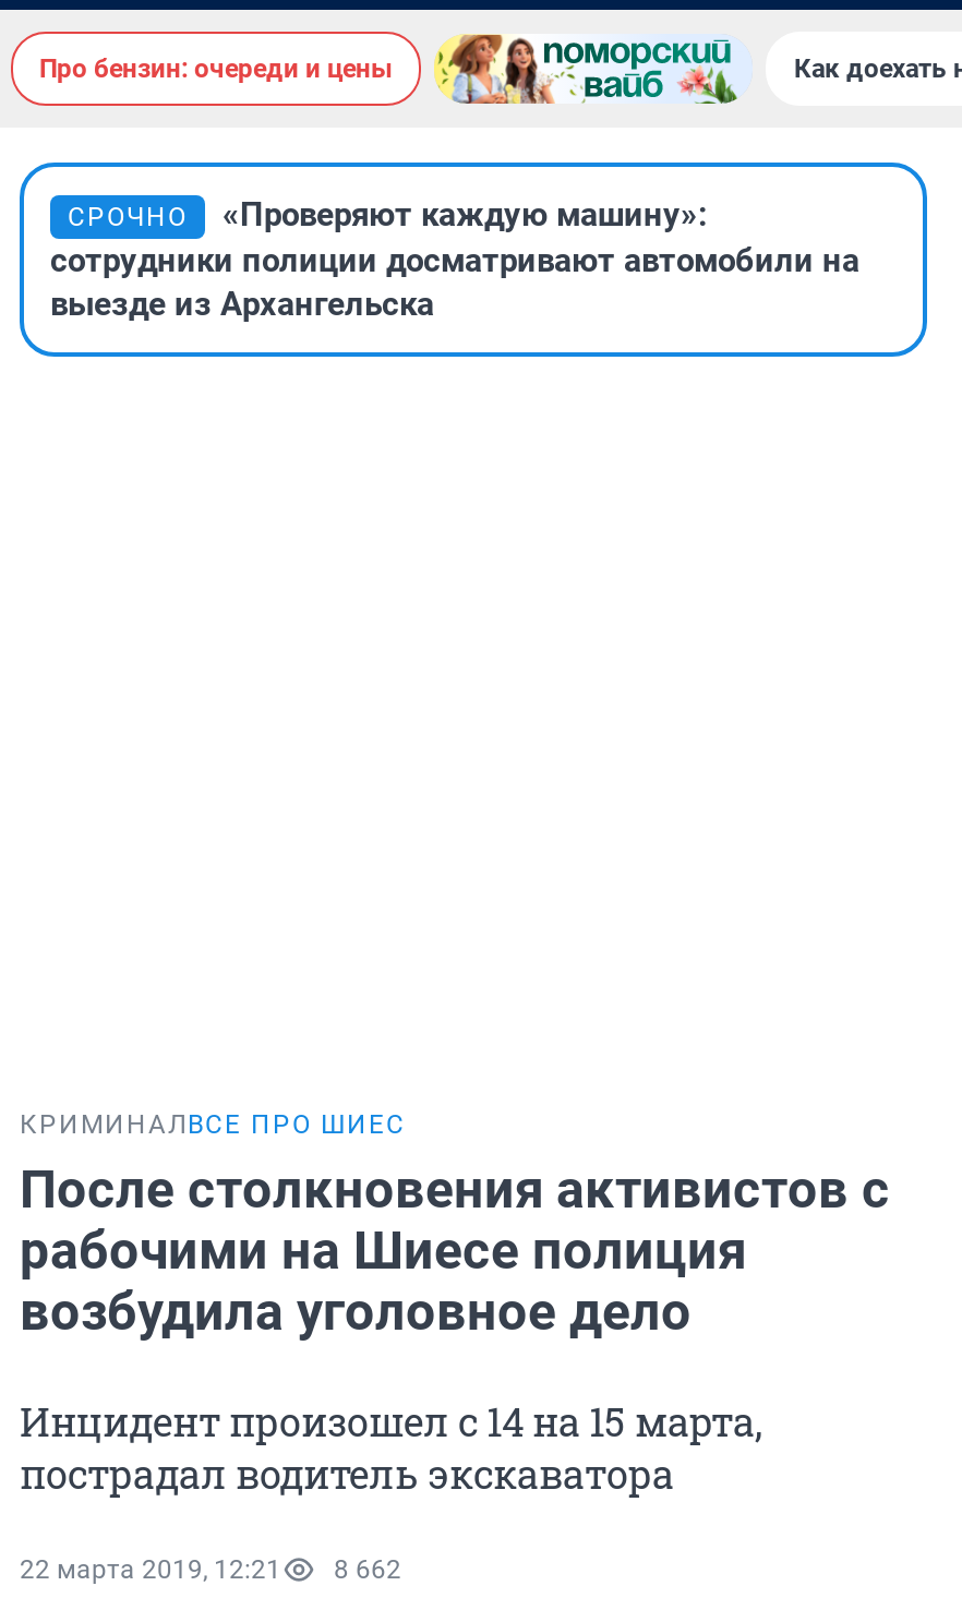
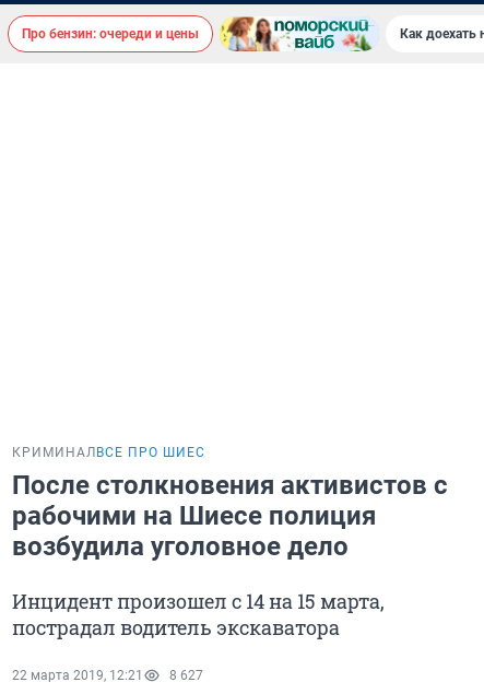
[17,160,929,359] [image] | СРОЧНО | «Проверяют каждую машину»: | сотрудники полиции досматривают автомобили на | выезде из Архангельска -> none
[20,1555,401,1585] 22 марта 2019, 12:21 8 662 -> [12,668,203,683] 22 марта 2019, 12:21 8 627

